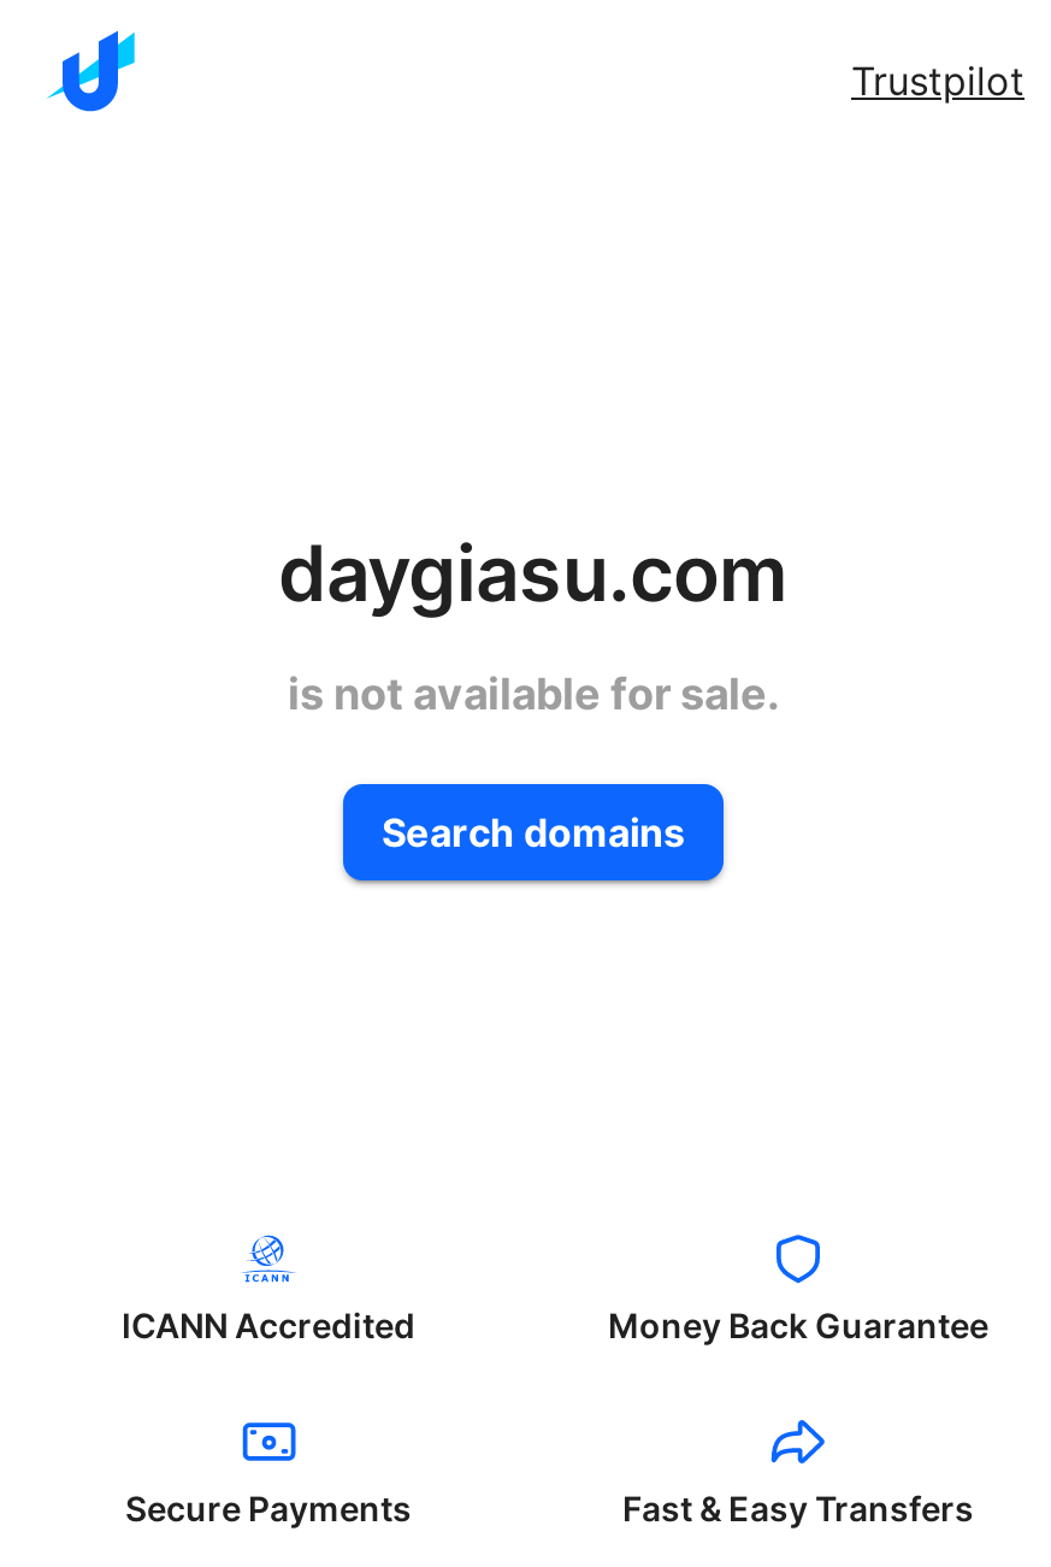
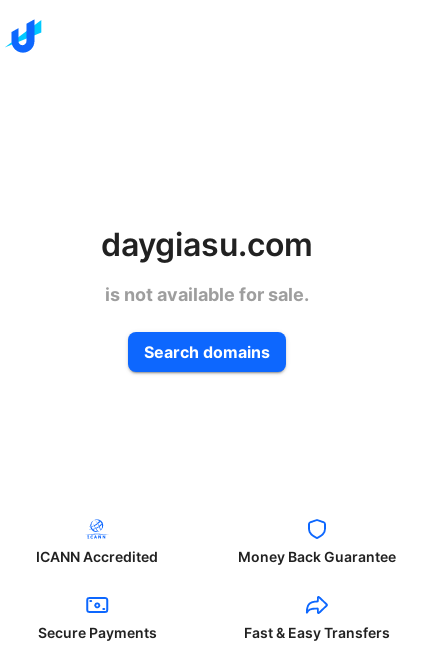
[851,57,1025,105] Trustpilot -> none

